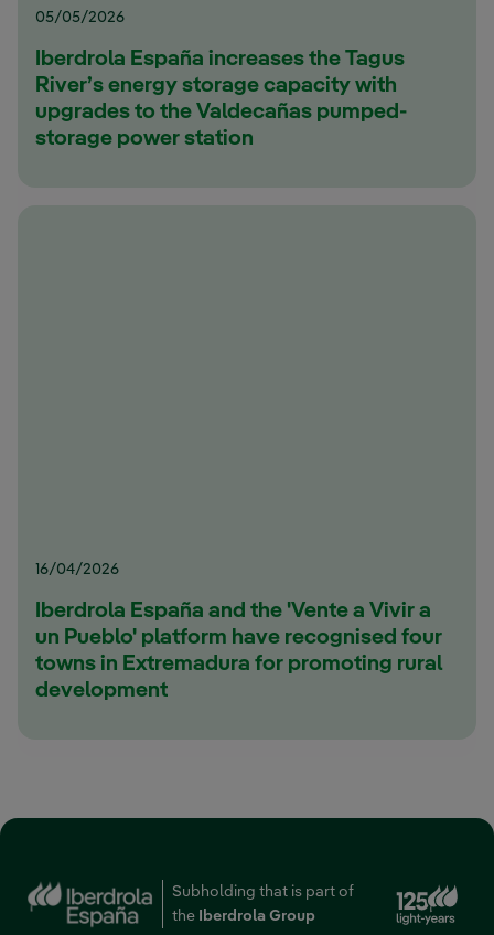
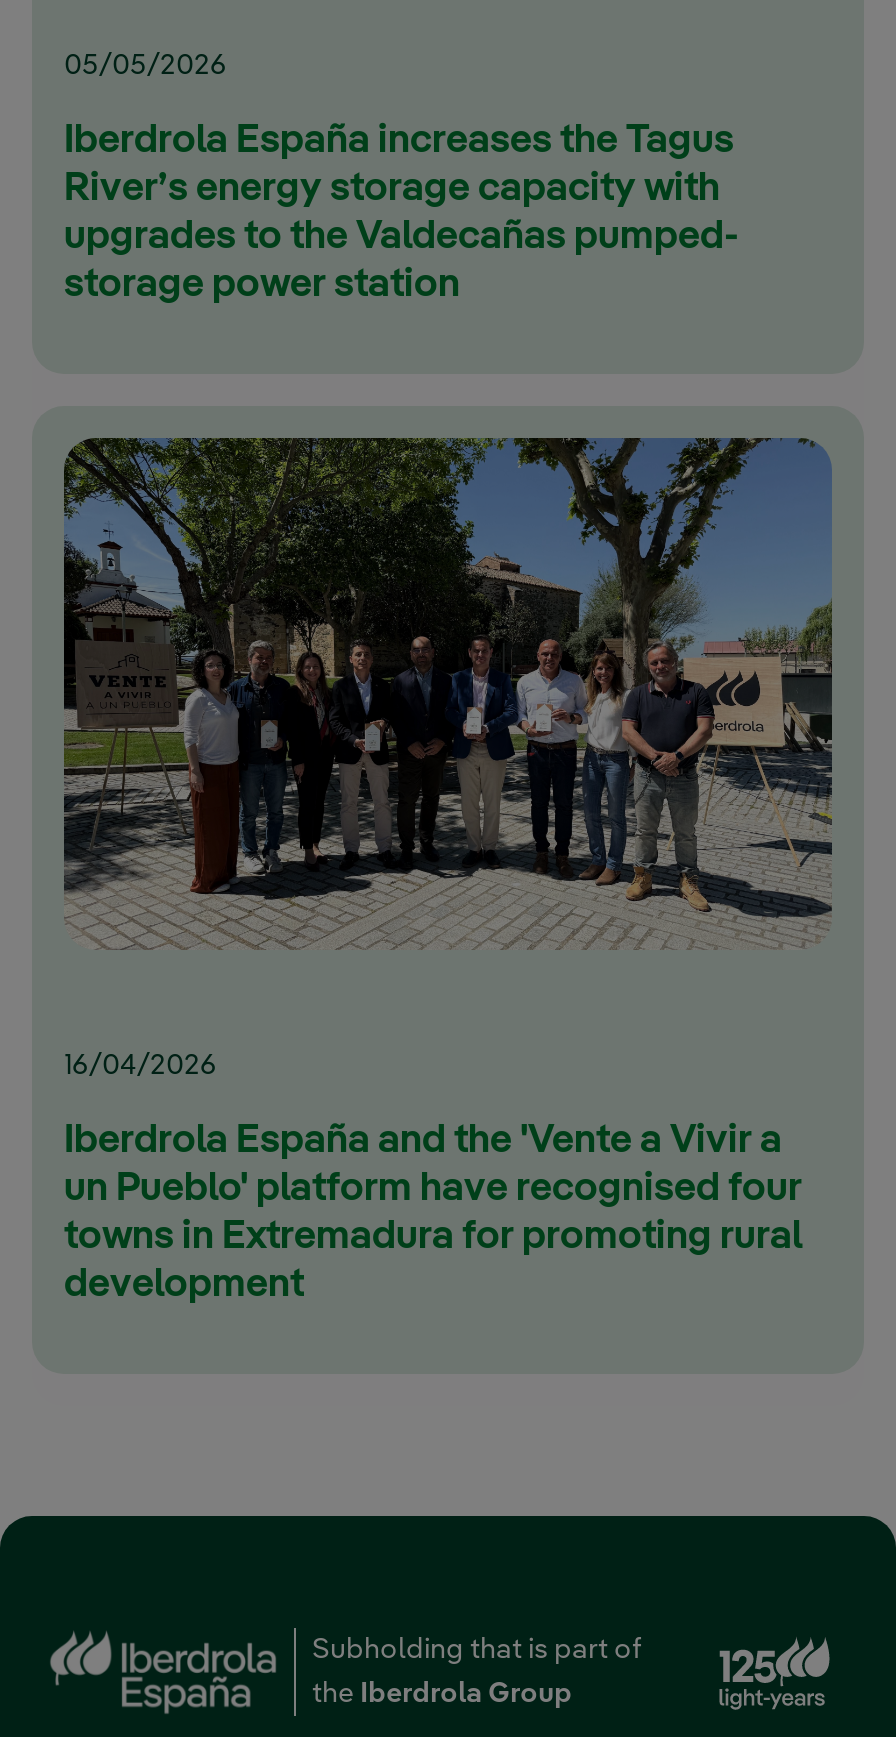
none -> [62,436,834,950] [image]

